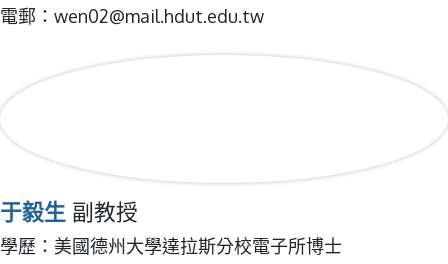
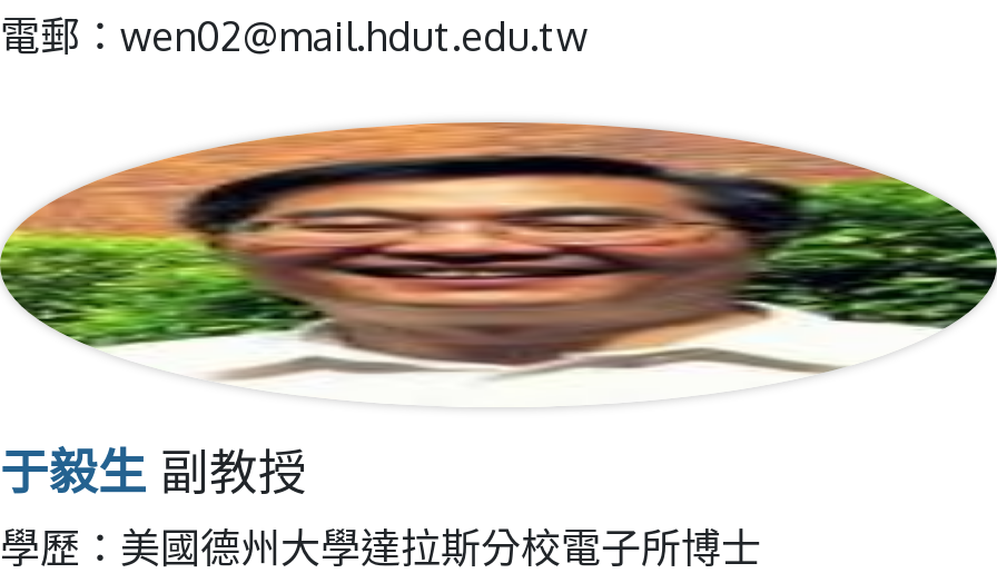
none -> [7,120,990,383] [image]

